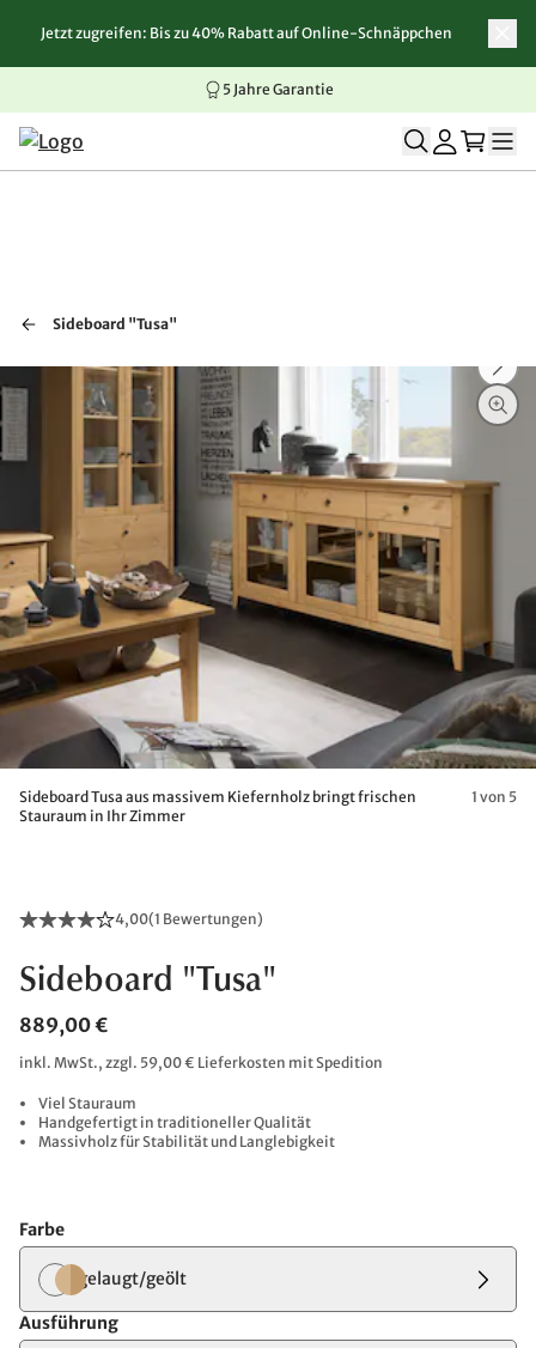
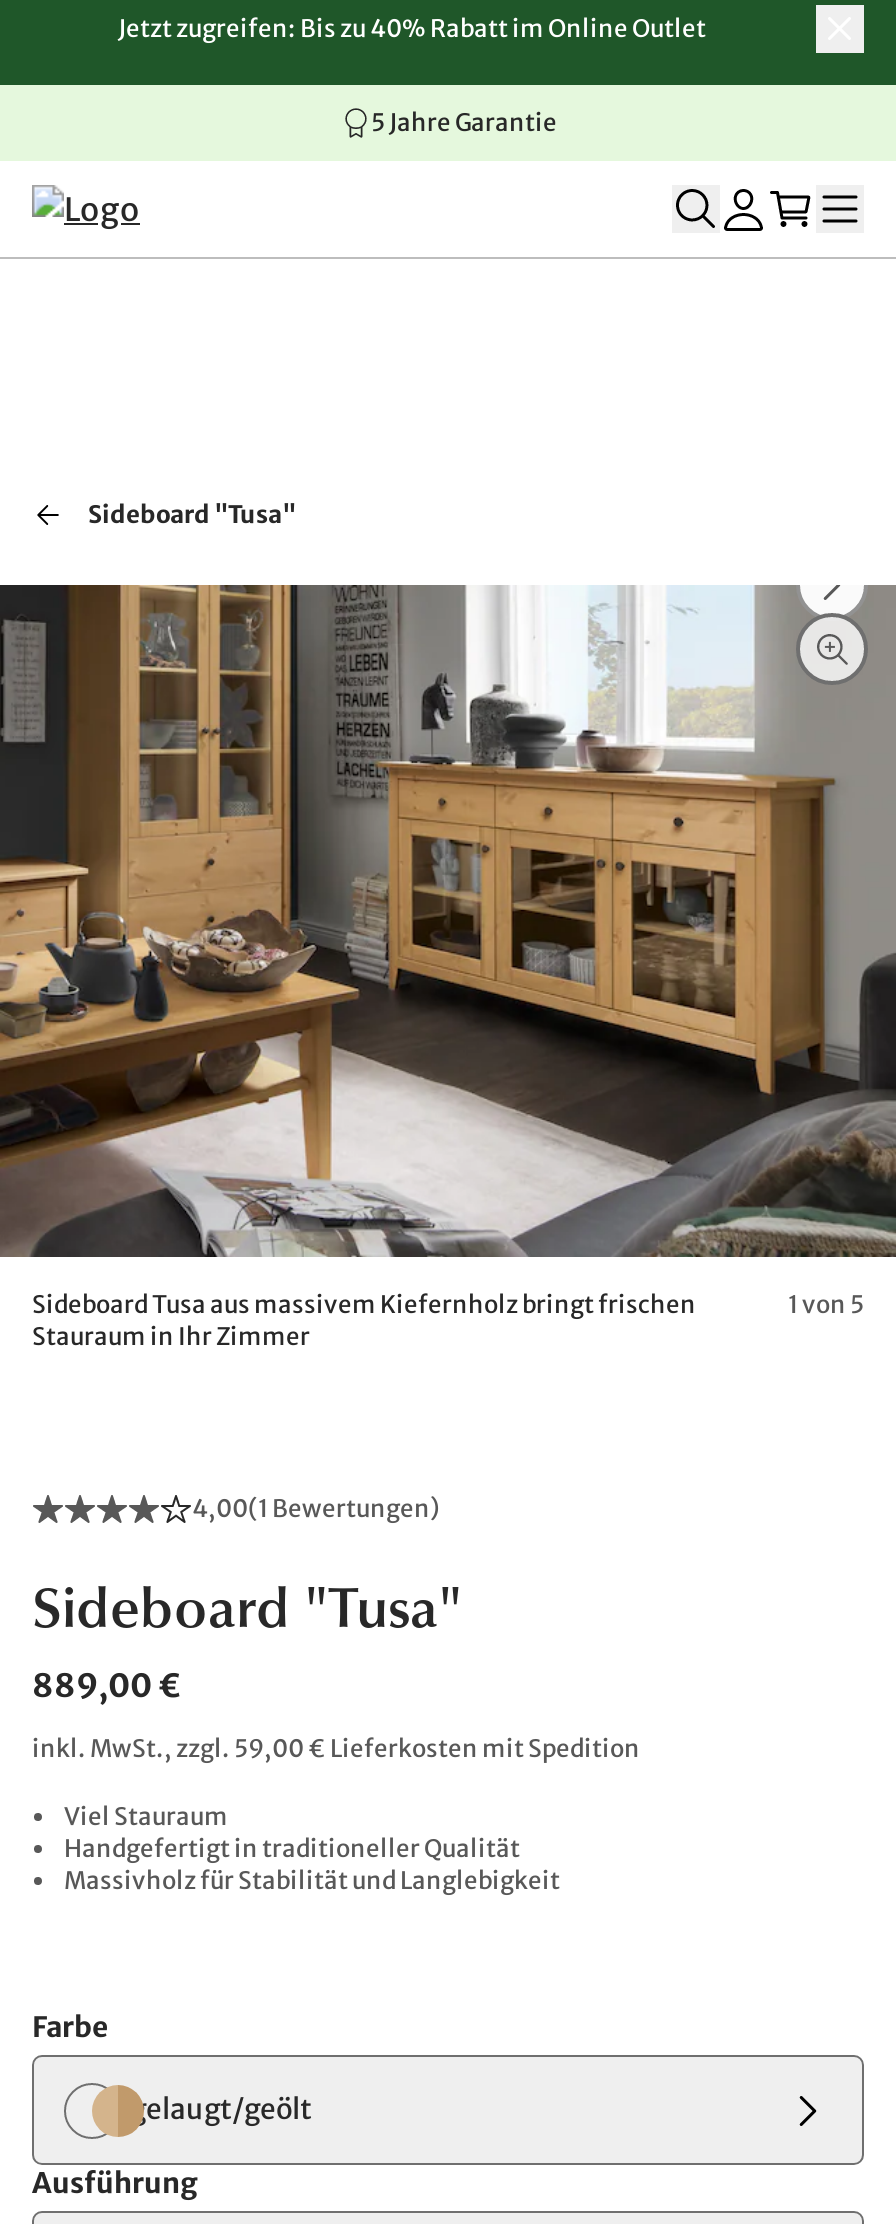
[41,24,452,42] Jetzt zugreifen: Bis zu 40% Rabatt auf Online-Schnäppchen -> [118,13,706,43] Jetzt zugreifen: Bis zu 40% Rabatt im Online Outlet

